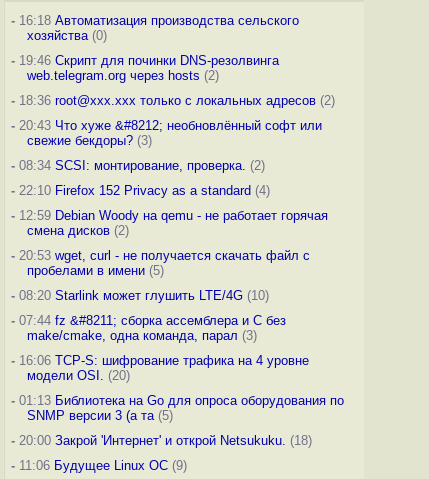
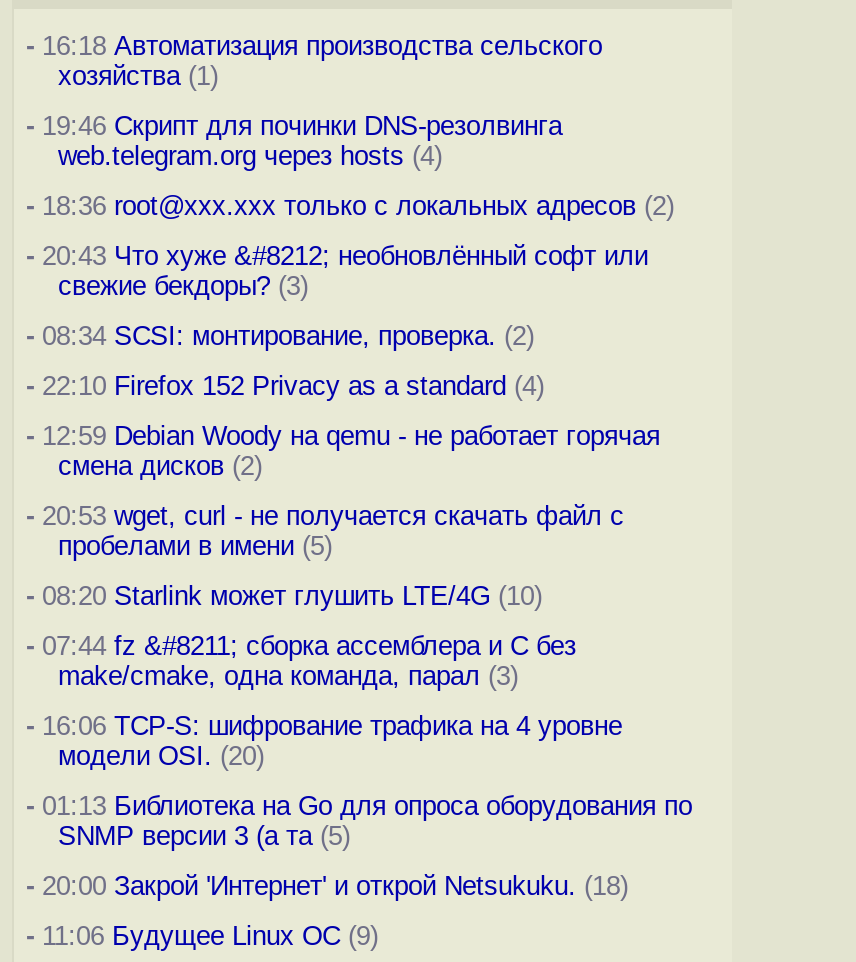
[27,28,107,43] хозяйства (0) -> [58,61,218,91] хозяйства (1)
[27,68,219,83] web.telegram.org через hosts (2) -> [58,141,442,171] web.telegram.org через hosts (4)

